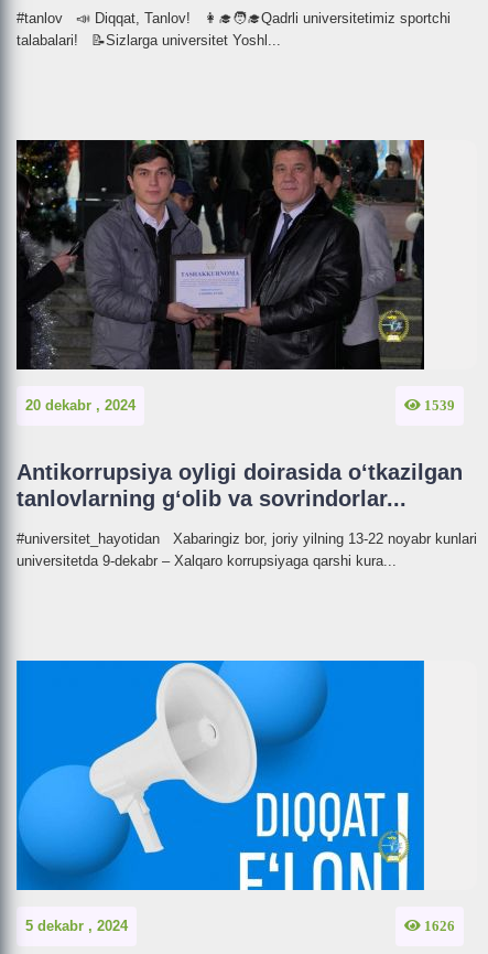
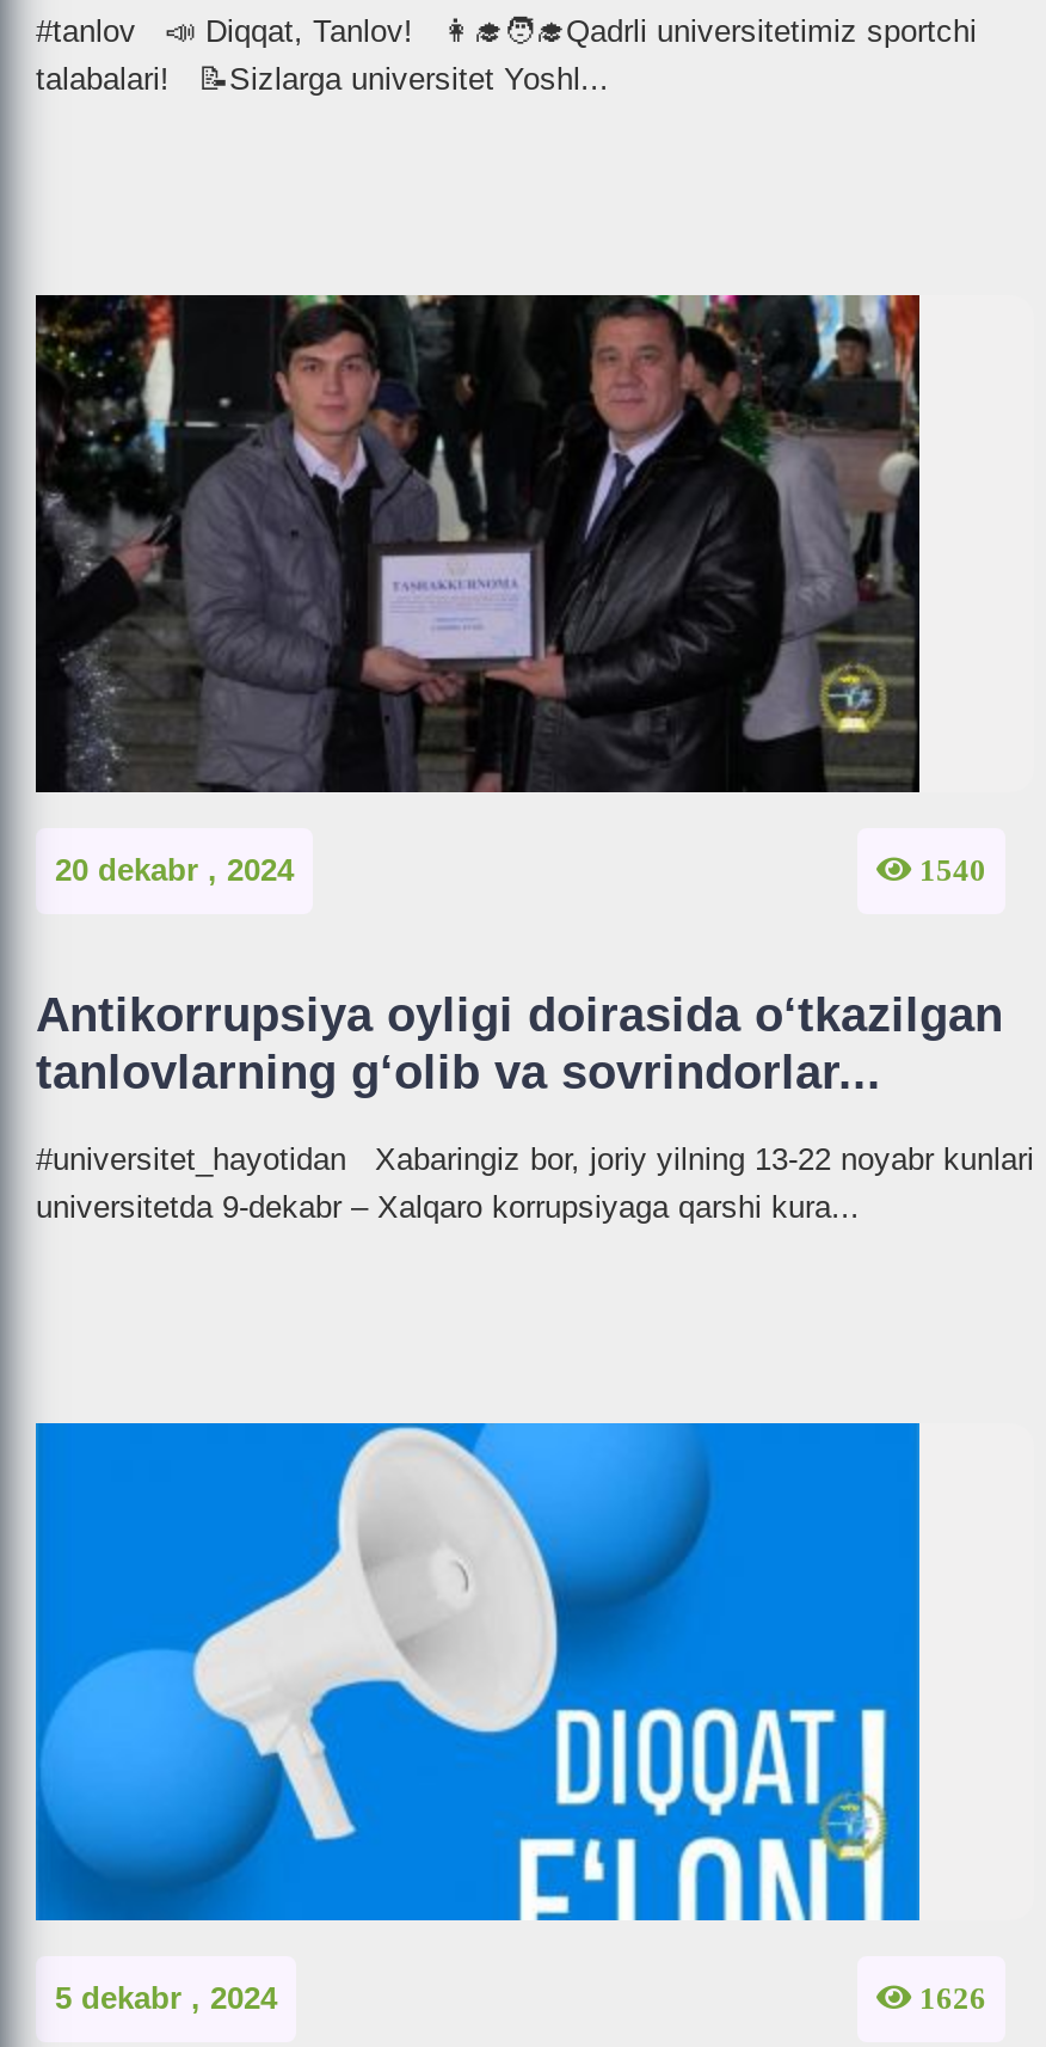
[421,398,455,412] 1539 -> [912,854,986,885] 1540

